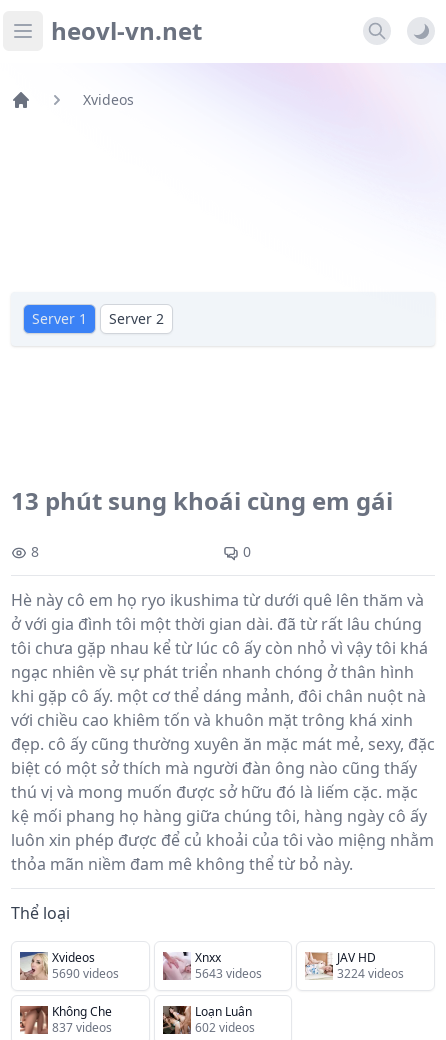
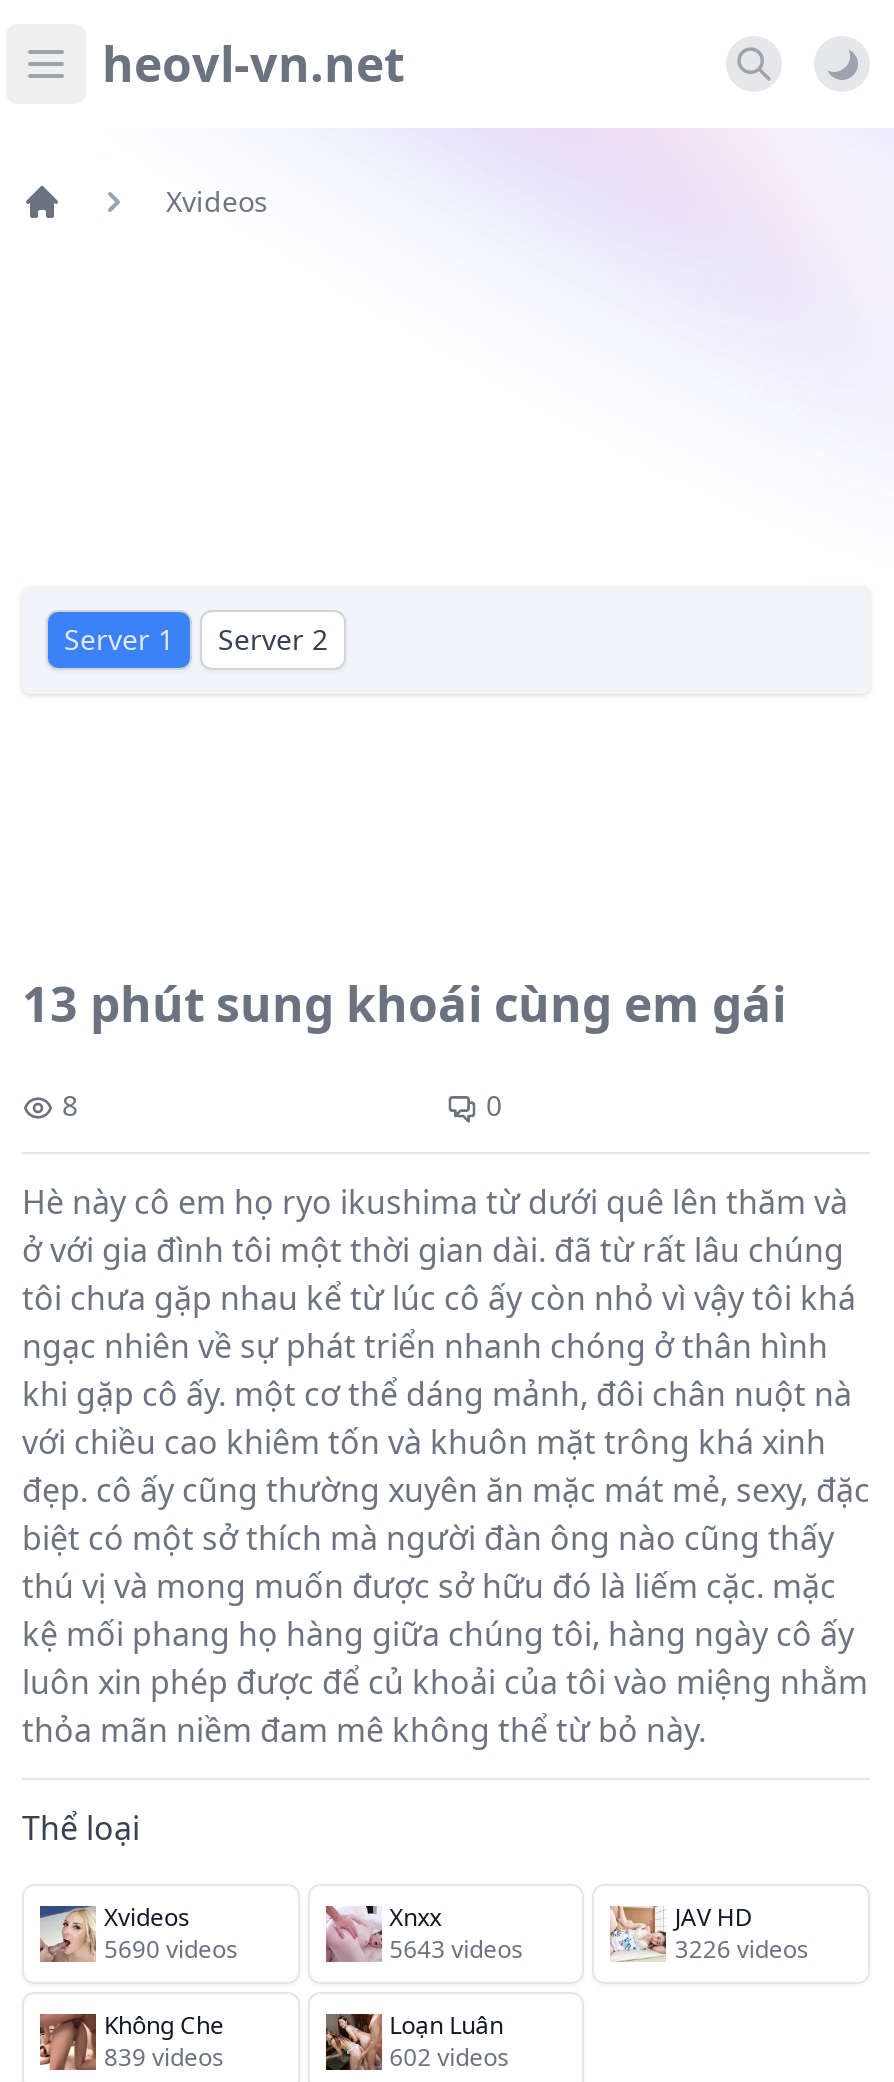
[337,965,404,982] 3224 videos -> [675,1932,809,1966] 3226 videos
[52,1019,112,1036] 837 videos -> [104,2040,224,2074] 839 videos

